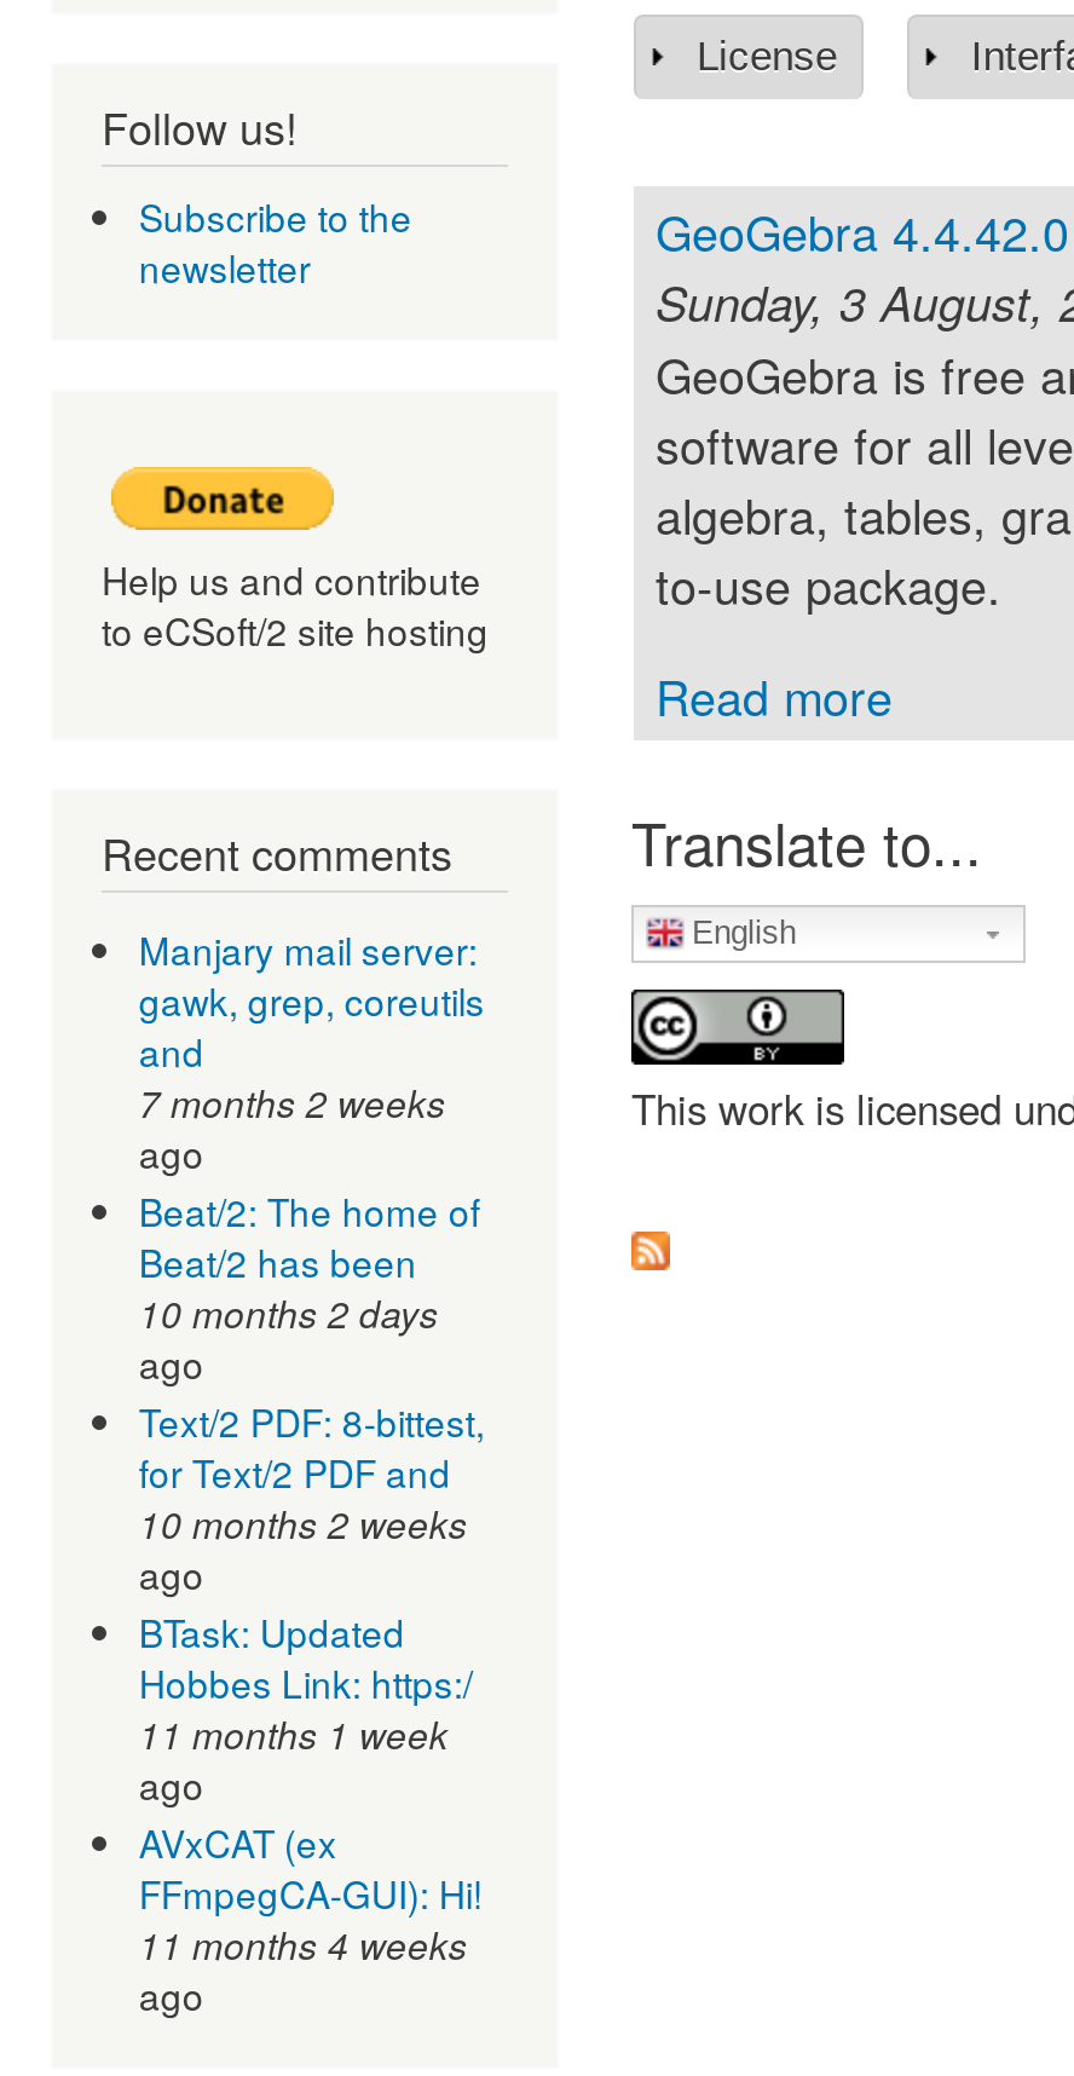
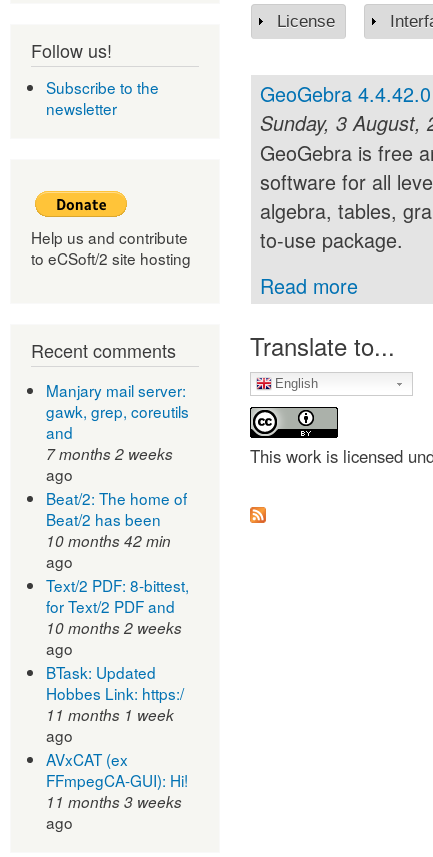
[139,1286,439,1337] 10 months 2 days -> [46,530,171,551] 10 months 42 min
[139,1918,468,1969] 11 months 4 weeks -> [46,791,182,812] 11 months 3 weeks

